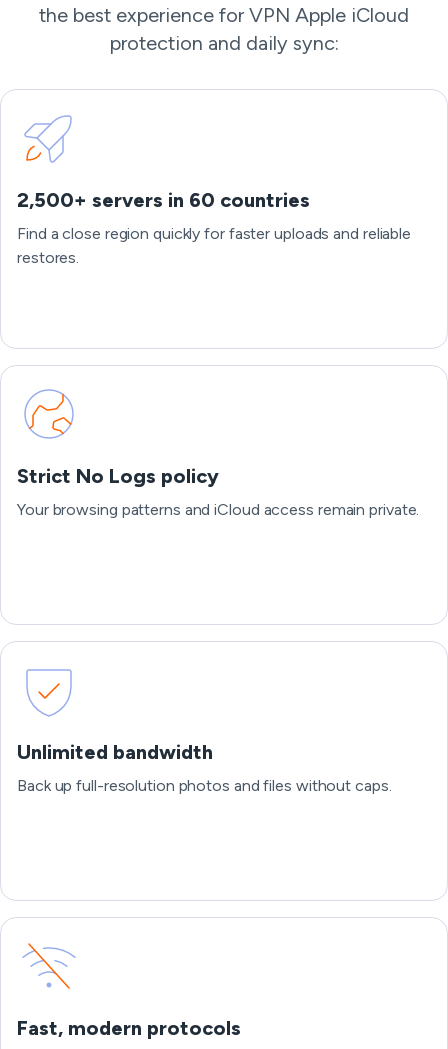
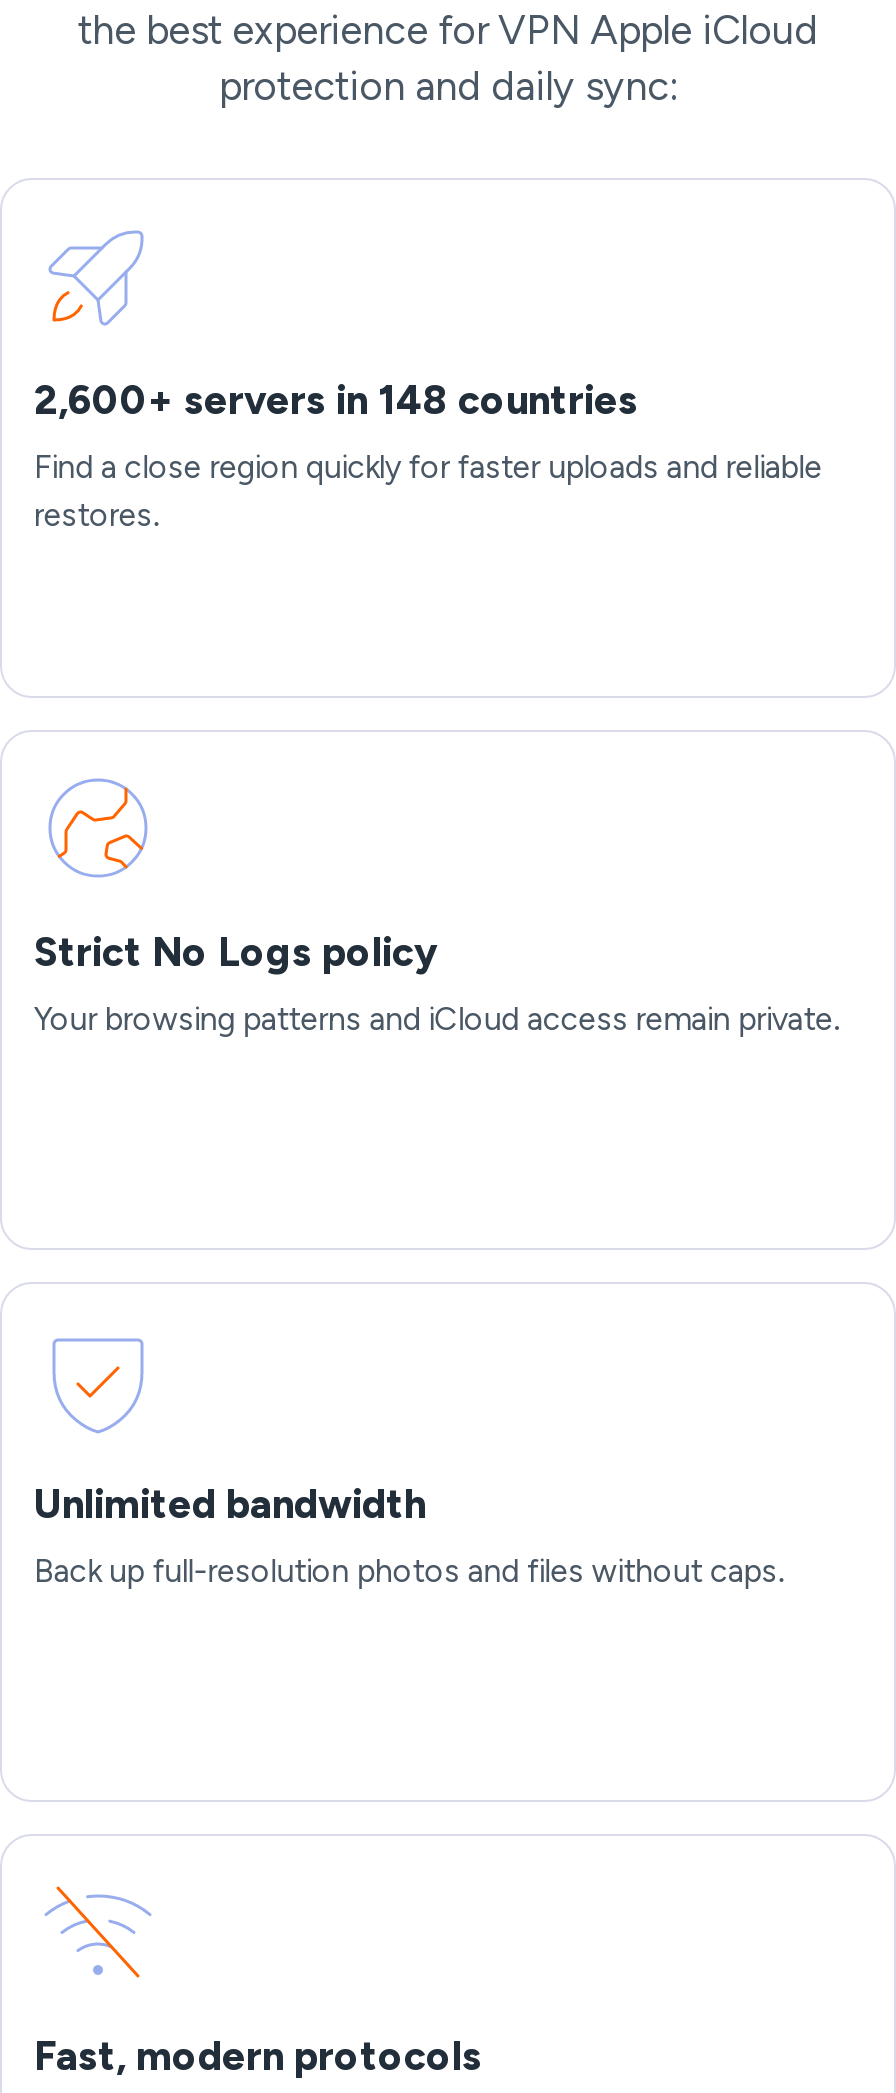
[17,188,310,212] 2,500+ servers in 60 countries -> [34,376,638,424] 2,600+ servers in 148 countries

